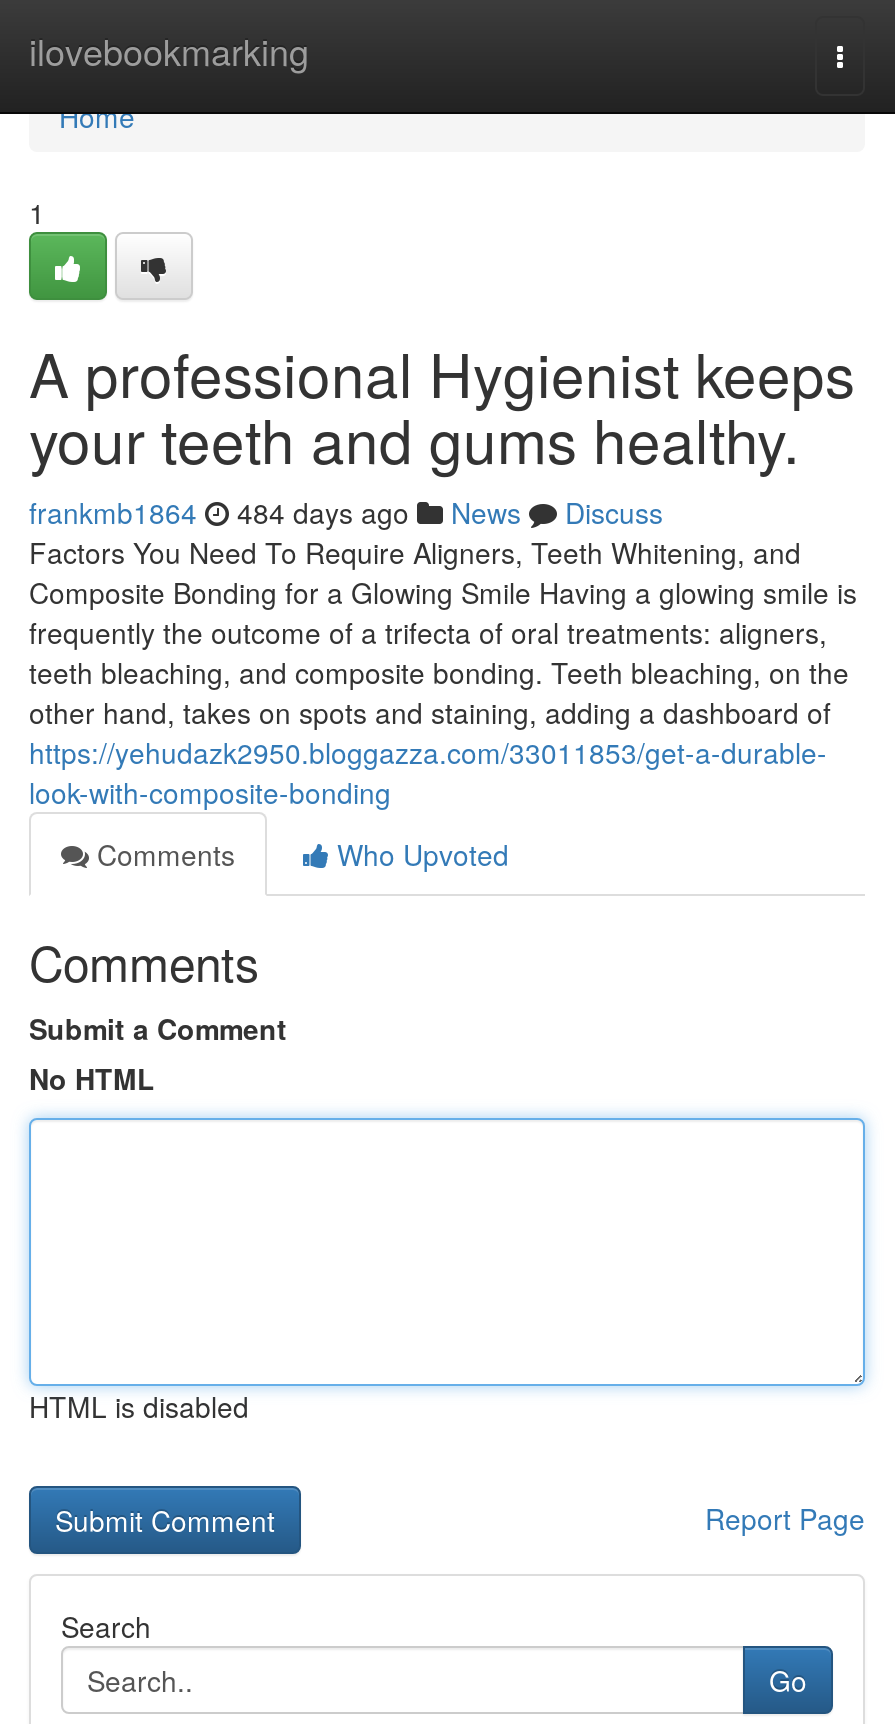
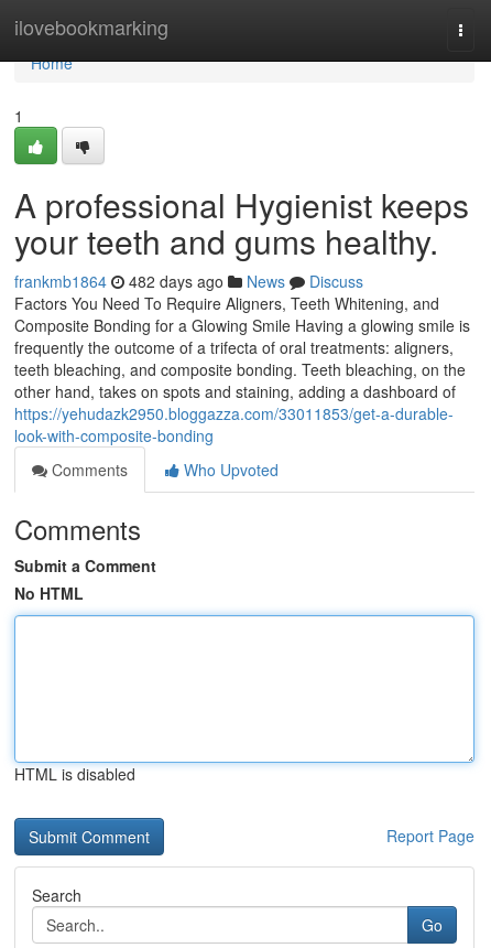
[29,492,663,532] frankmb1864 484 days ago News Discuss -> [14,270,363,292] frankmb1864 482 days ago News Discuss

